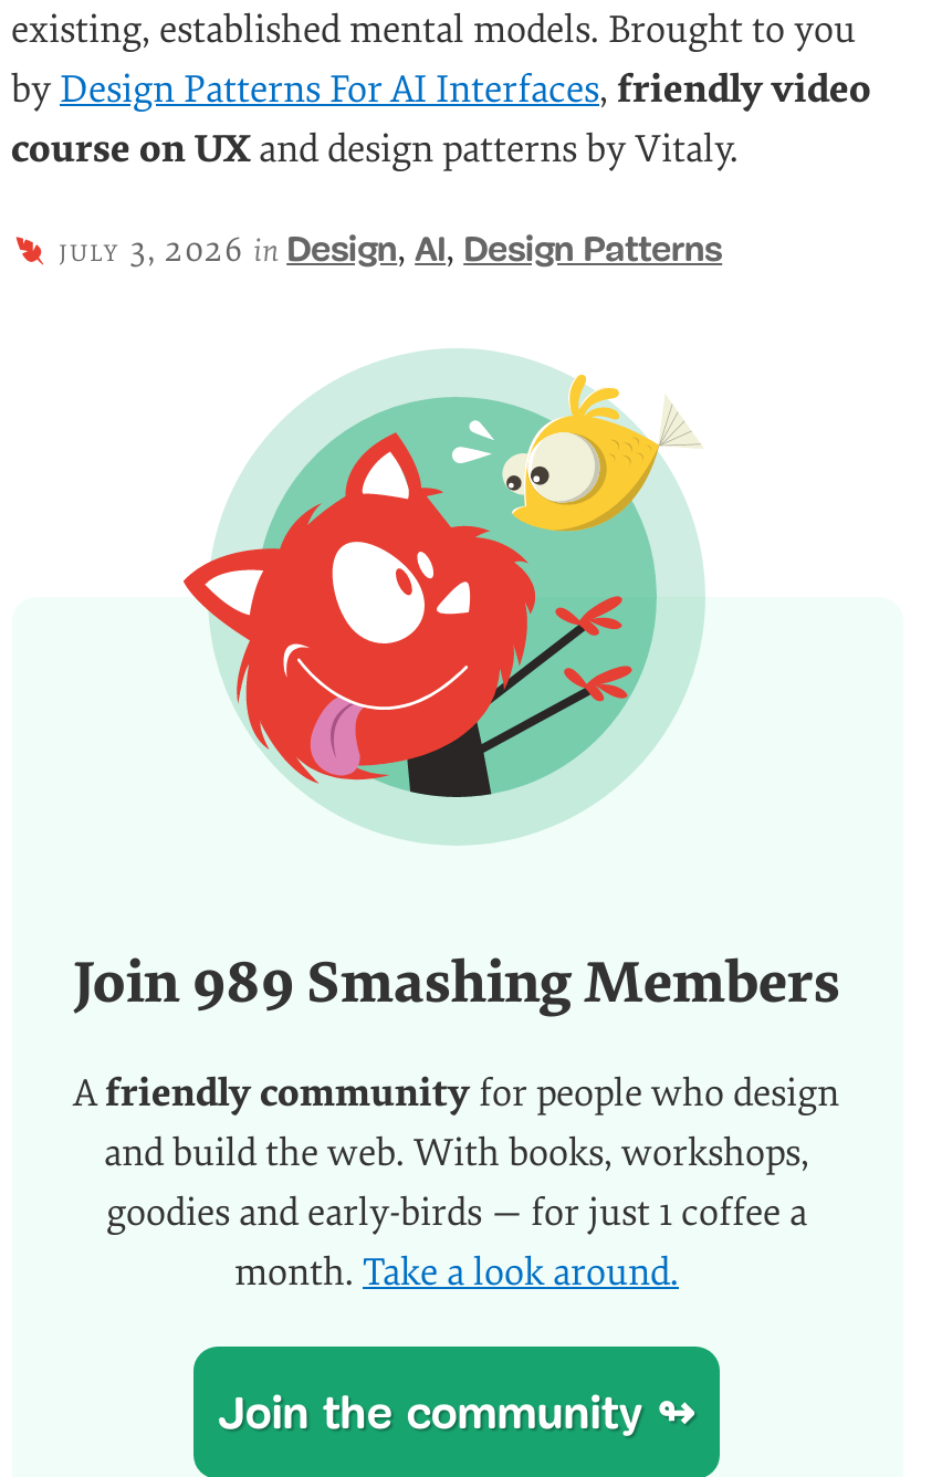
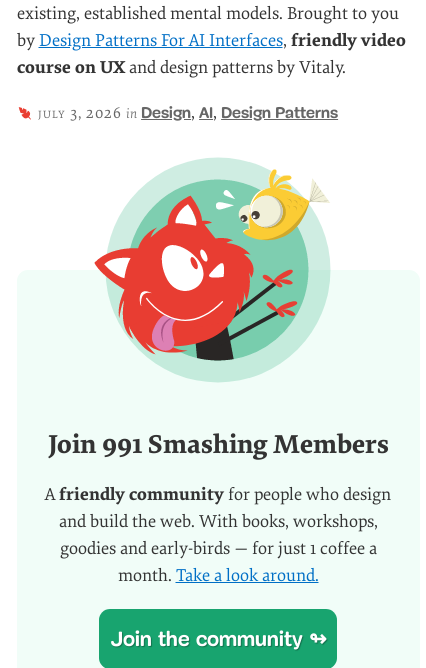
[73,948,840,1019] Join 989 Smashing Members -> [47,429,388,461] Join 991 Smashing Members

